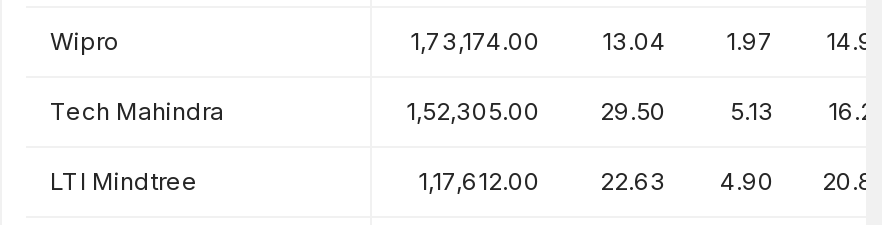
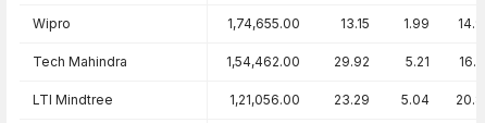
[410,26,540,56] 1,73,174.00 -> [227,15,300,32] 1,74,655.00
[602,26,666,56] 13.04 -> [340,15,370,32] 13.15
[726,26,774,56] 1.97 -> [403,15,430,32] 1.99
[406,96,540,126] 1,52,305.00 -> [226,53,300,70] 1,54,462.00
[600,96,666,126] 29.50 -> [334,53,370,70] 29.92
[730,96,774,126] 5.13 -> [406,53,430,70] 5.21
[418,166,540,196] 1,17,612.00 -> [229,91,300,108] 1,21,056.00
[600,166,666,196] 22.63 -> [334,91,370,108] 23.29
[720,166,774,196] 4.90 -> [401,91,430,108] 5.04

